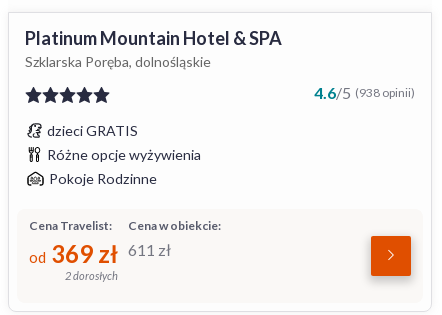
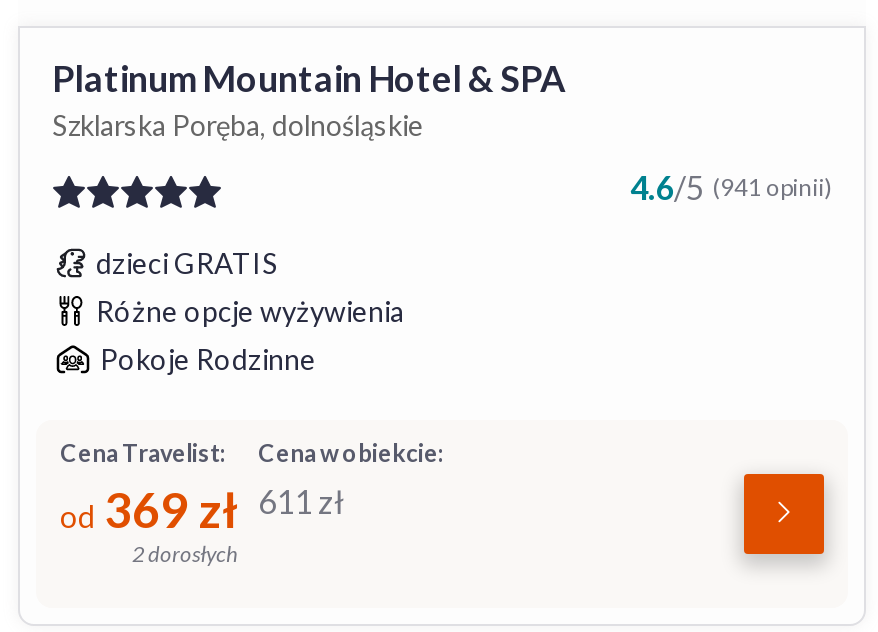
[314,83,415,102] 4.6/5 (938 opinii) -> [630,168,832,206] 4.6/5 (941 opinii)

